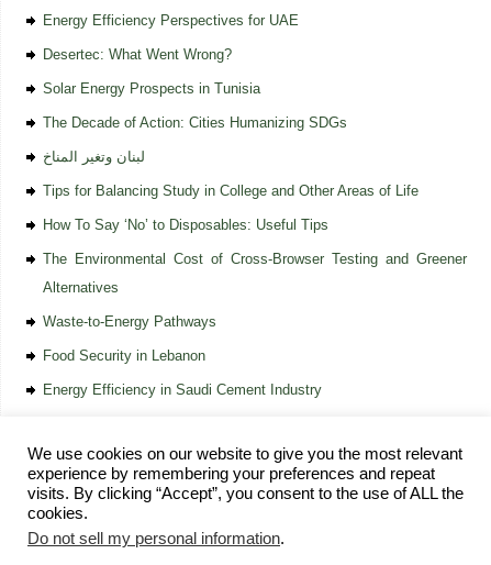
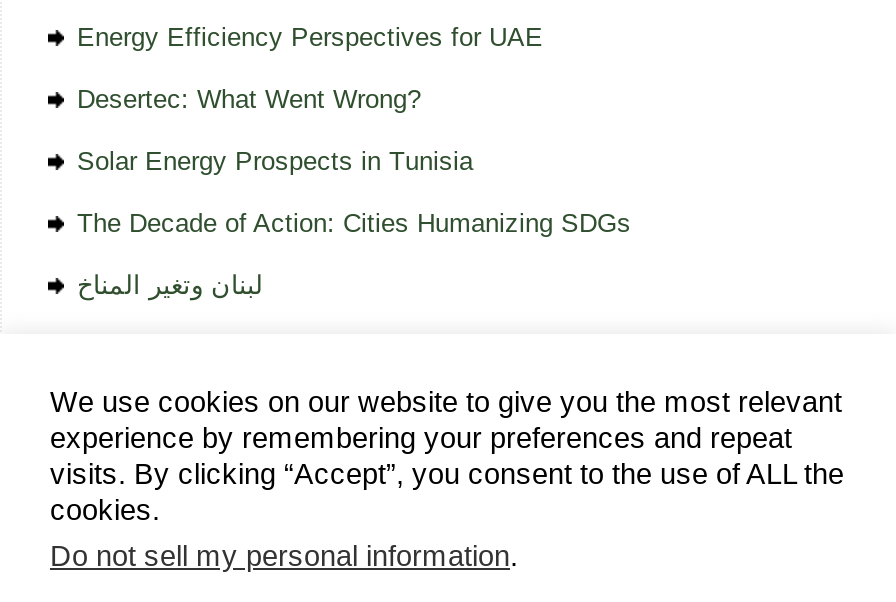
[42,183,467,398] Tips for Balancing Study in College and Other Areas of Life | How To Say ‘No’ to Disposables: Useful Tips | The Environmental Cost of Cross-Browser Testing and Greener | Alternatives | Waste-to-Energy Pathways | Food Security in Lebanon | Energy Efficiency in Saudi Cement Industry -> none

